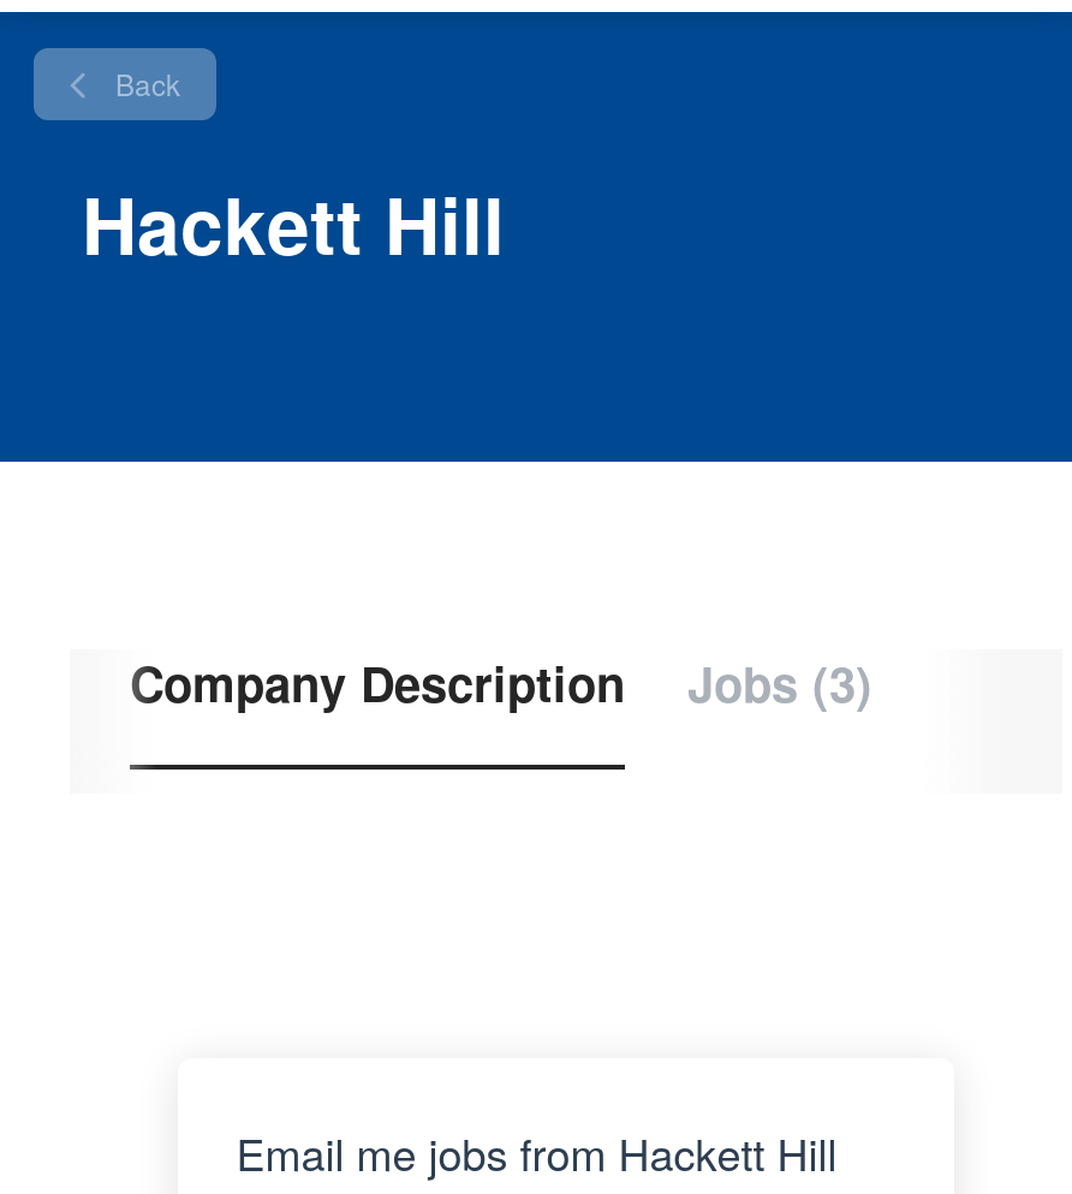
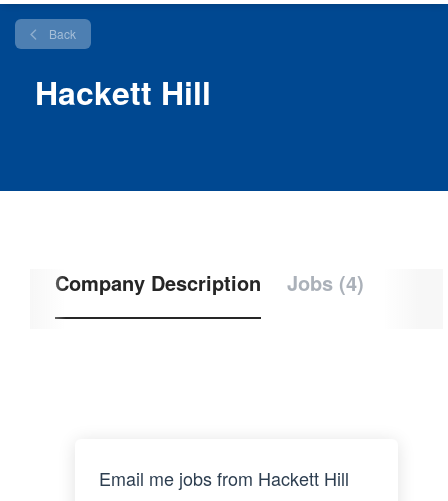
[130,647,873,717] Company Description Jobs (3) -> [55,268,364,297] Company Description Jobs (4)

